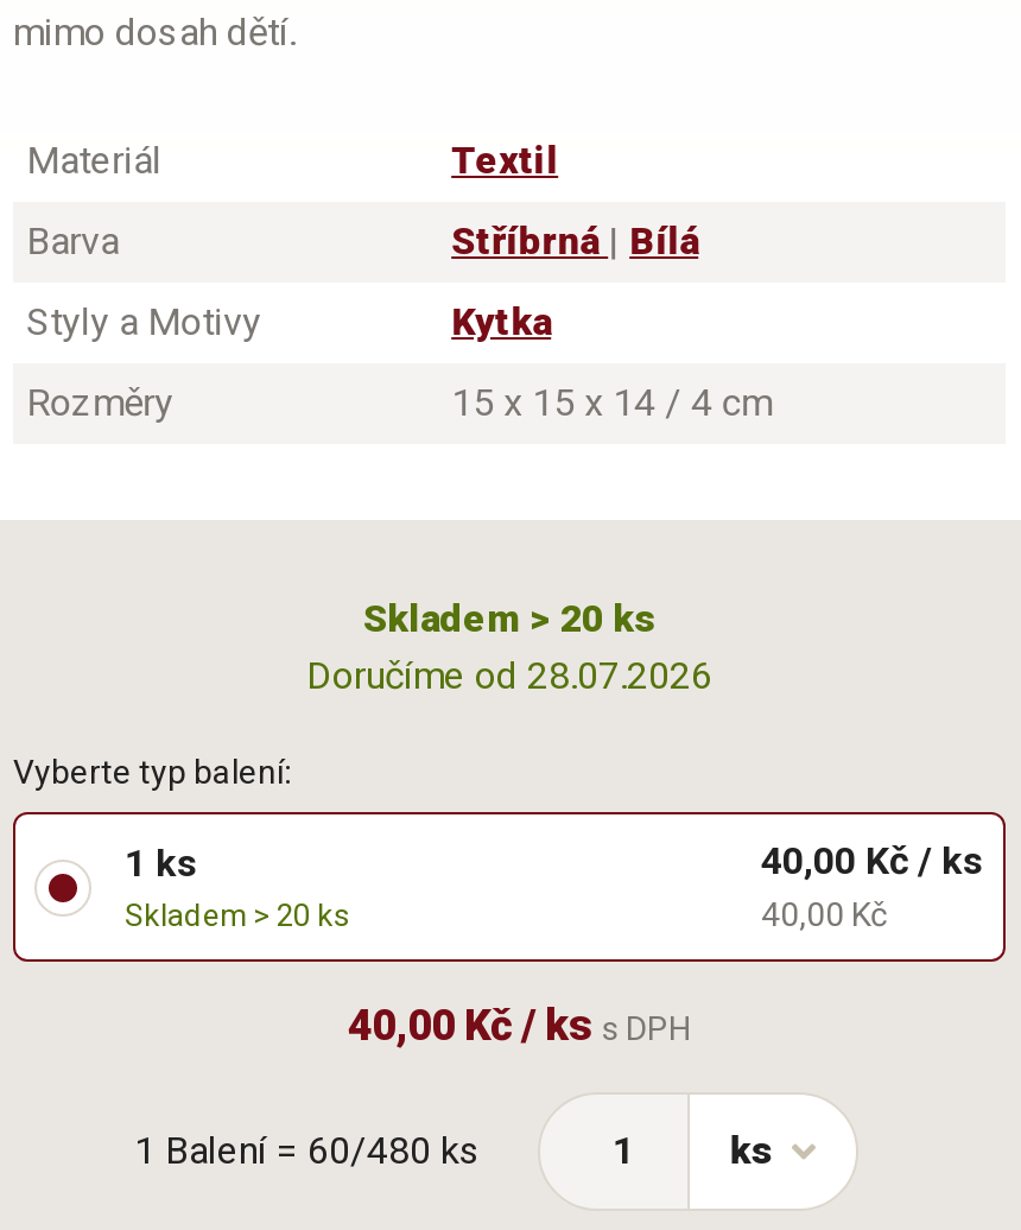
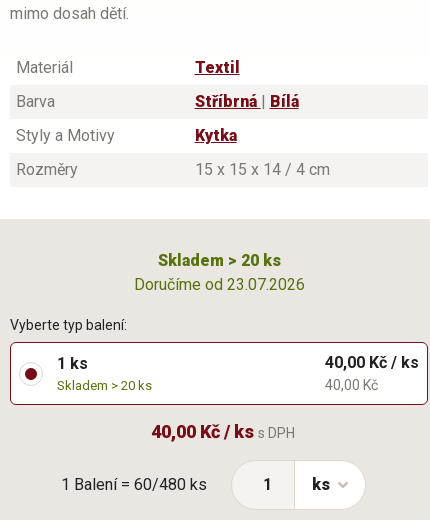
[306,654,712,699] Doručíme od 28.07.2026 -> [133,275,304,294] Doručíme od 23.07.2026

